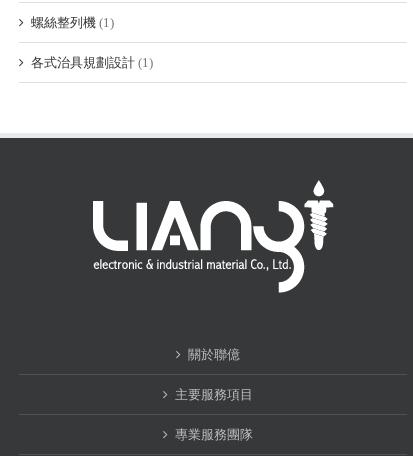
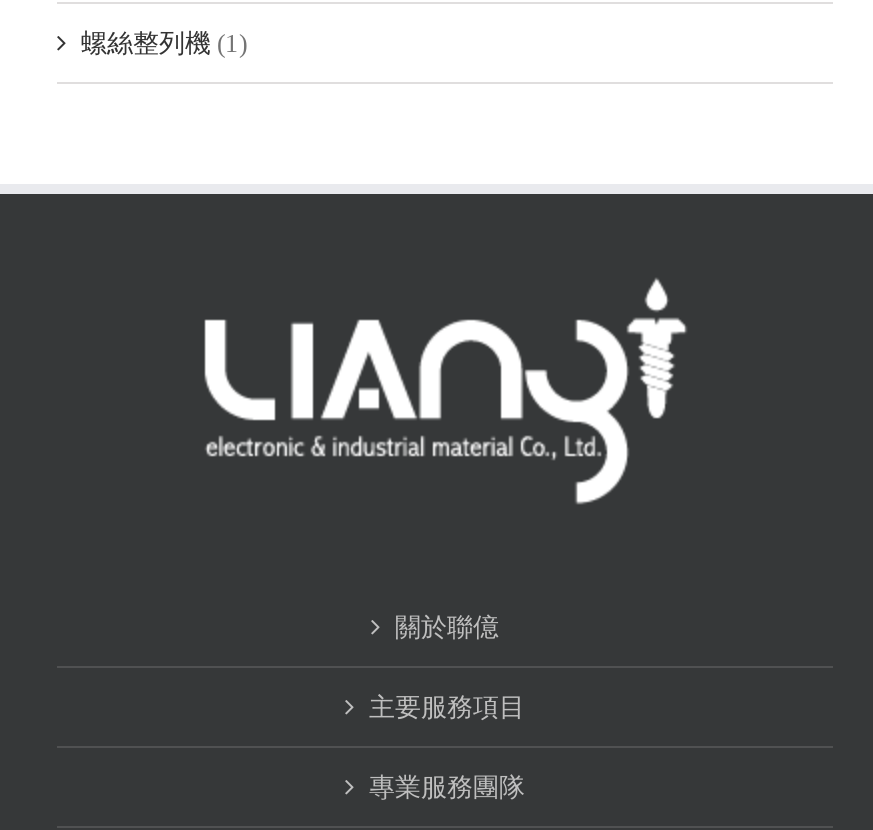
[31,55,153,70] 各式治具規劃設計 (1) -> none

